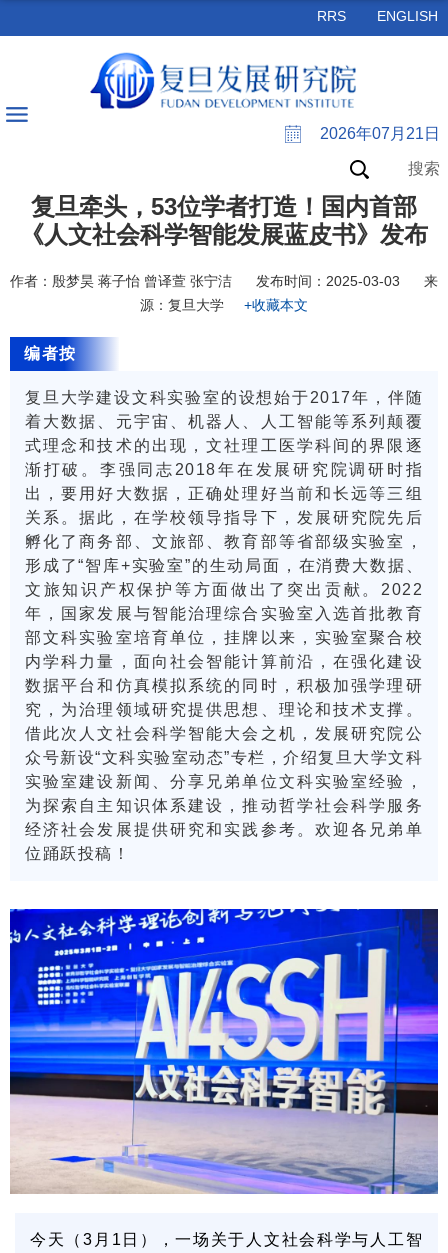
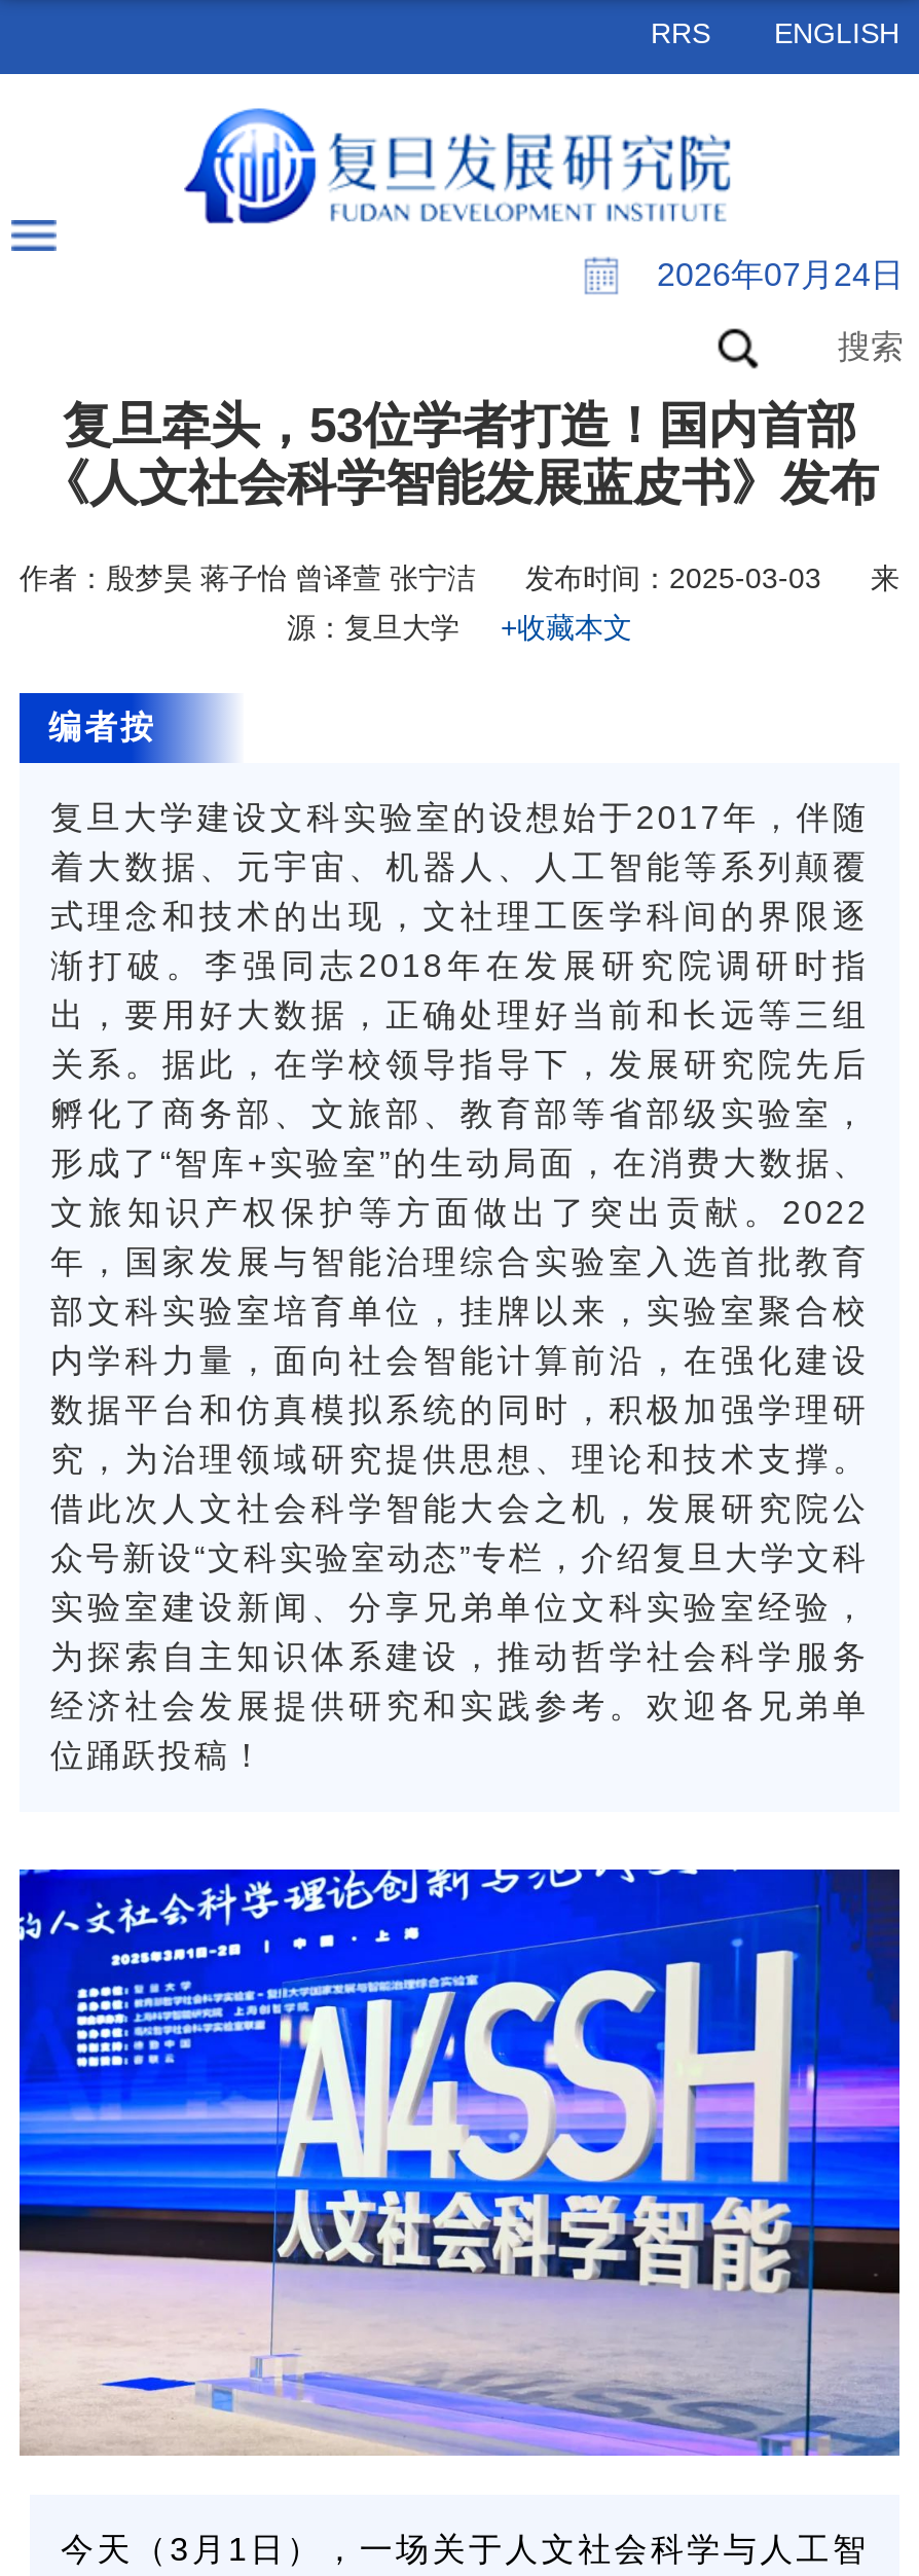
[320,124,440,141] 2026年07月21日 -> [657,256,904,291] 2026年07月24日

